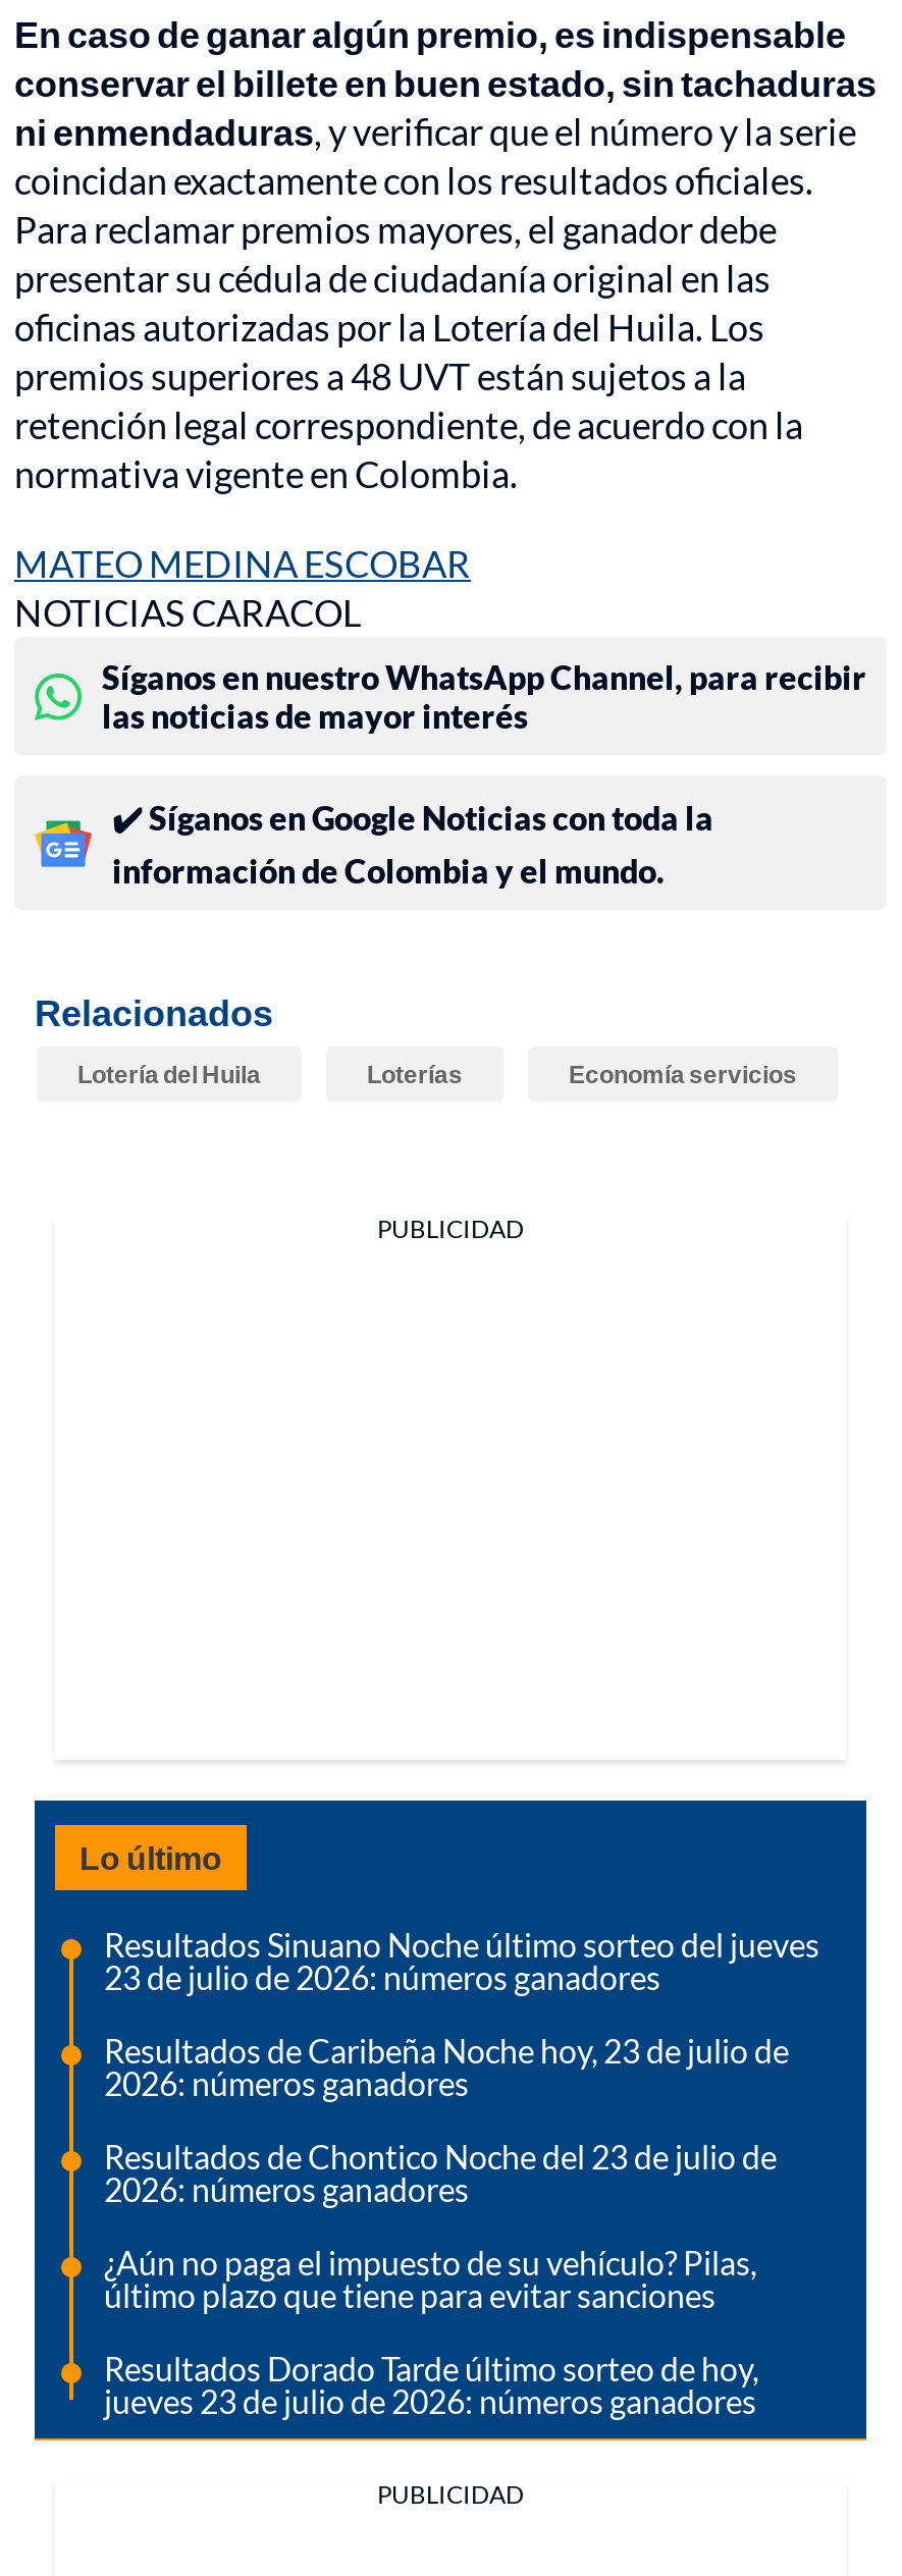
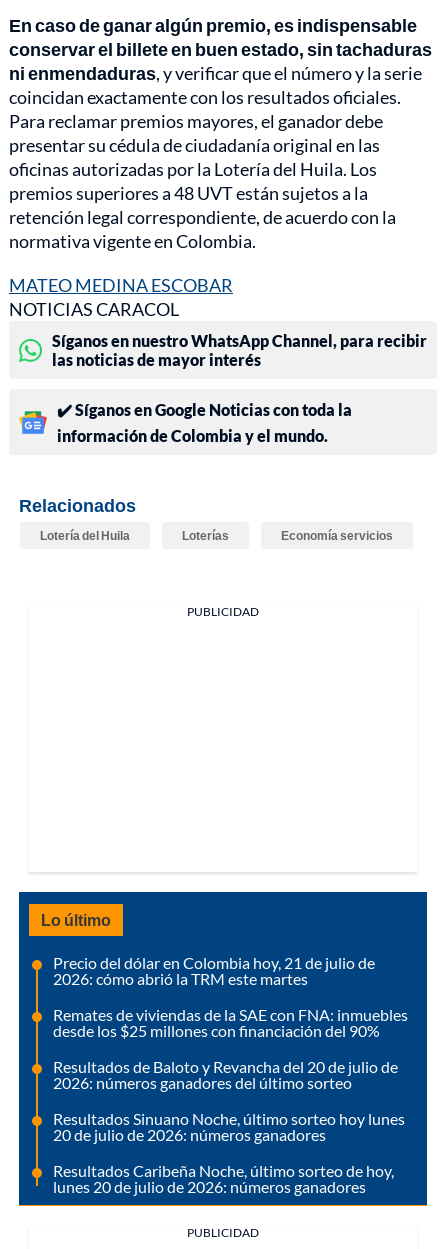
[104,1925,819,1997] Resultados Sinuano Noche último sorteo del jueves | 23 de julio de 2026: números ganadores -> [53,953,375,988] Precio del dólar en Colombia hoy, 21 de julio de | 2026: cómo abrió la TRM este martes
[104,2031,789,2103] Resultados de Caribeña Noche hoy, 23 de julio de | 2026: números ganadores -> [53,1005,408,1040] Remates de viviendas de la SAE con FNA: inmuebles | desde los $25 millones con financiación del 90%
[104,2137,777,2209] Resultados de Chontico Noche del 23 de julio de | 2026: números ganadores -> [53,1057,398,1092] Resultados de Baloto y Revancha del 20 de julio de | 2026: números ganadores del último sorteo
[104,2243,756,2315] ¿Aún no paga el impuesto de su vehículo? Pilas, | último plazo que tiene para evitar sanciones -> [53,1109,405,1144] Resultados Sinuano Noche, último sorteo hoy lunes | 20 de julio de 2026: números ganadores
[104,2349,758,2421] Resultados Dorado Tarde último sorteo de hoy, | jueves 23 de julio de 2026: números ganadores -> [53,1161,394,1196] Resultados Caribeña Noche, último sorteo de hoy, | lunes 20 de julio de 2026: números ganadores

